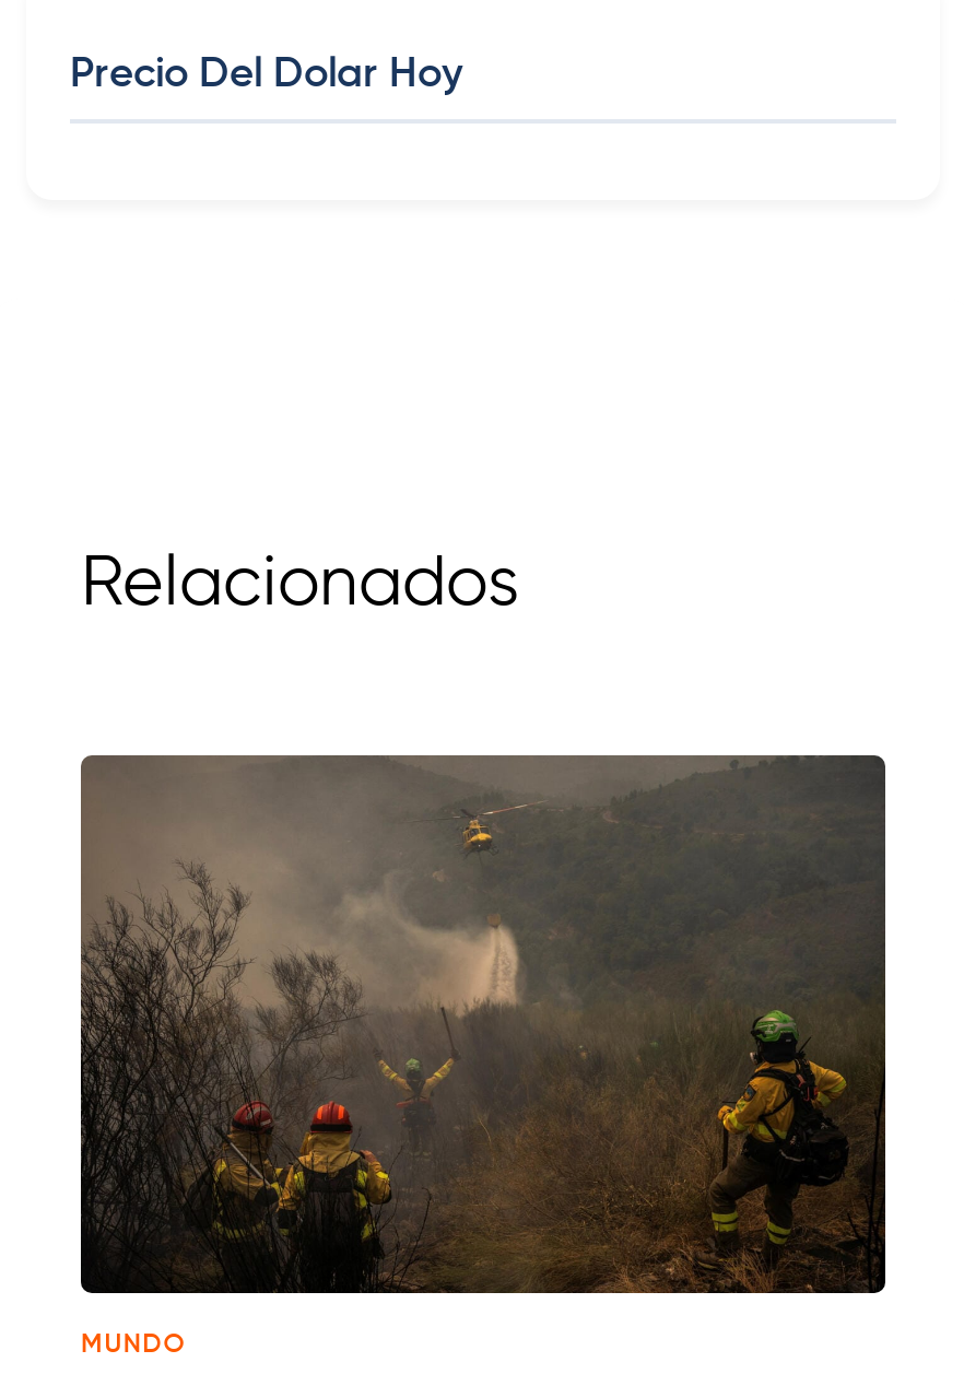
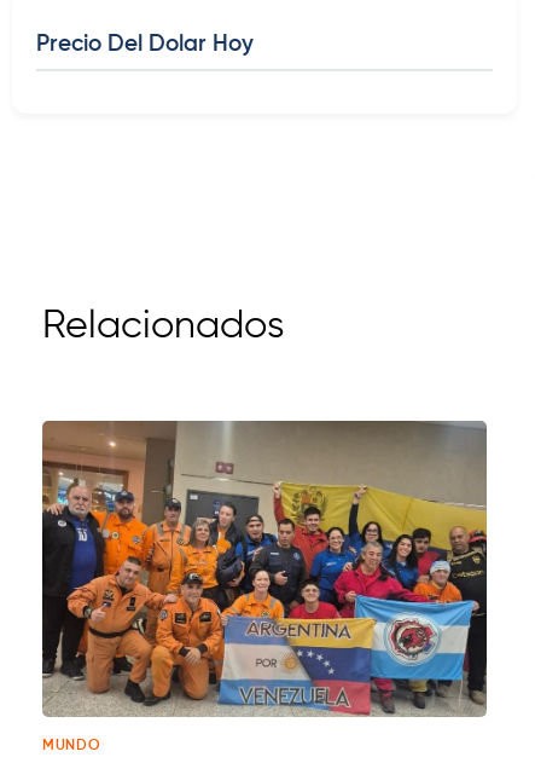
[81,755,887,1295] [image] -> [41,421,488,718] [image]

